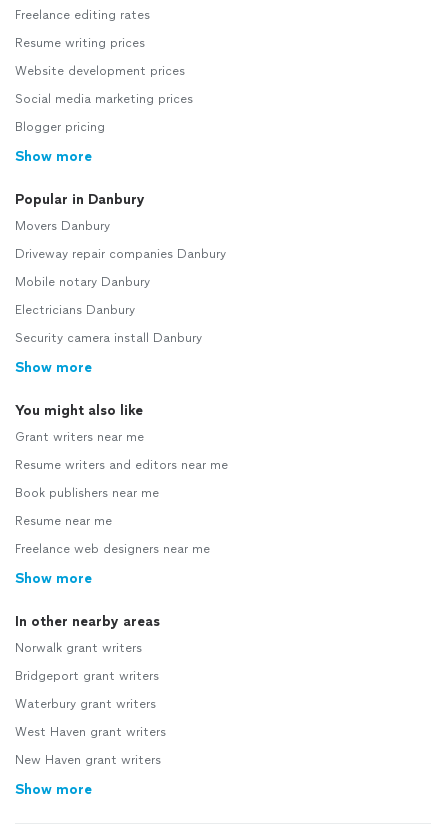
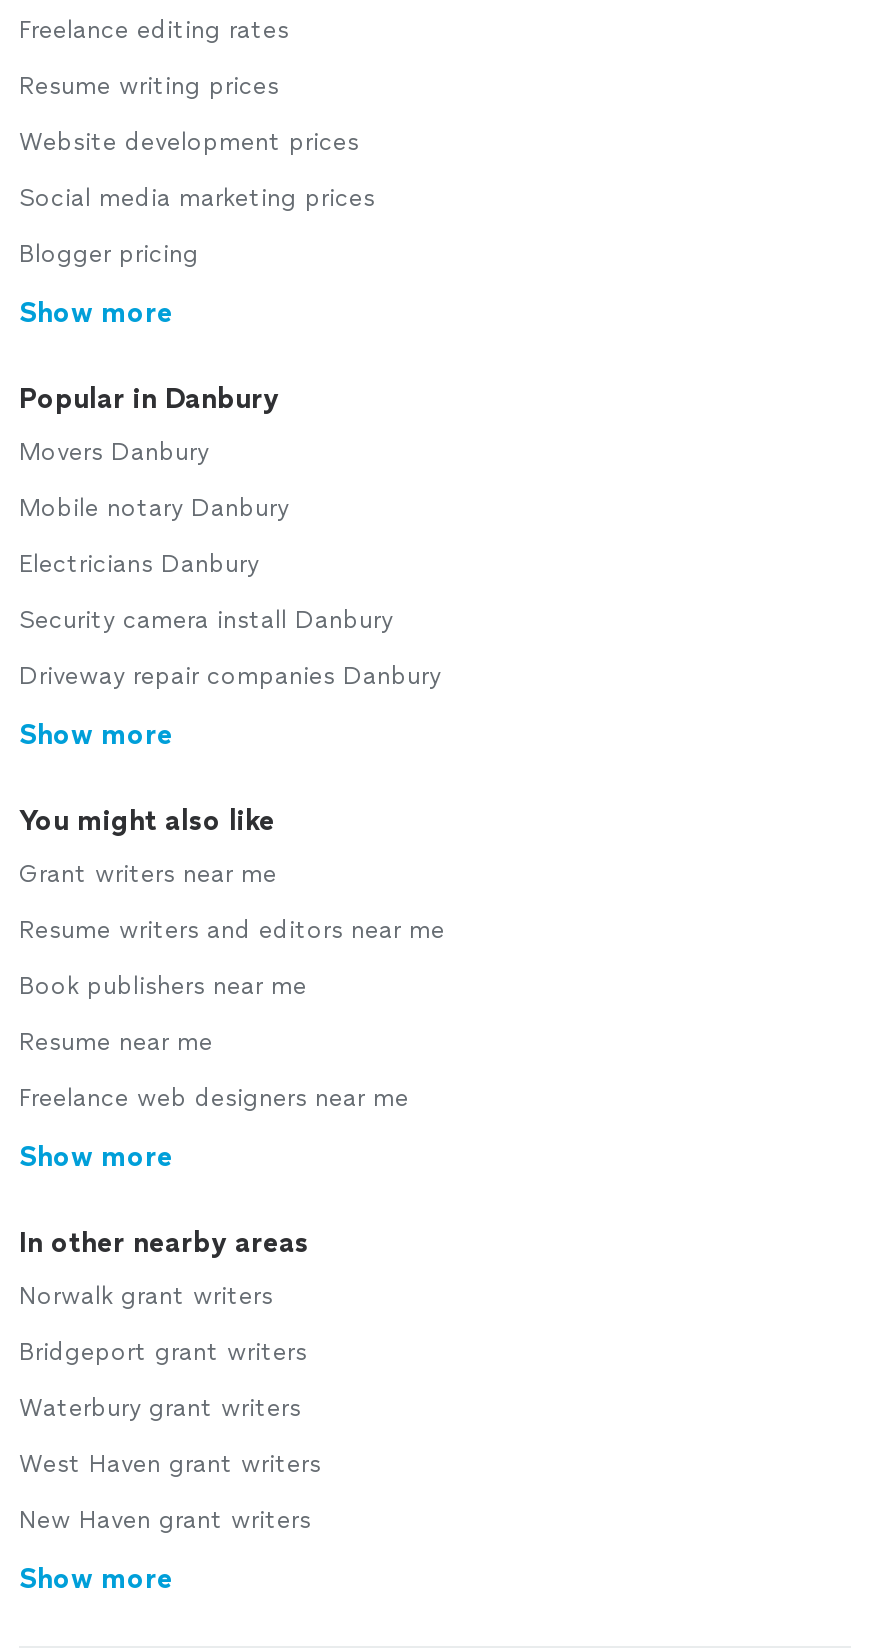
moved [15,247,226,261] -> [19,662,441,690]: Driveway repair companies Danbury
moved [15,275,202,345] -> [19,494,393,634]: Mobile notary Danbury | Electricians Danbury | Security camera install Danbury

